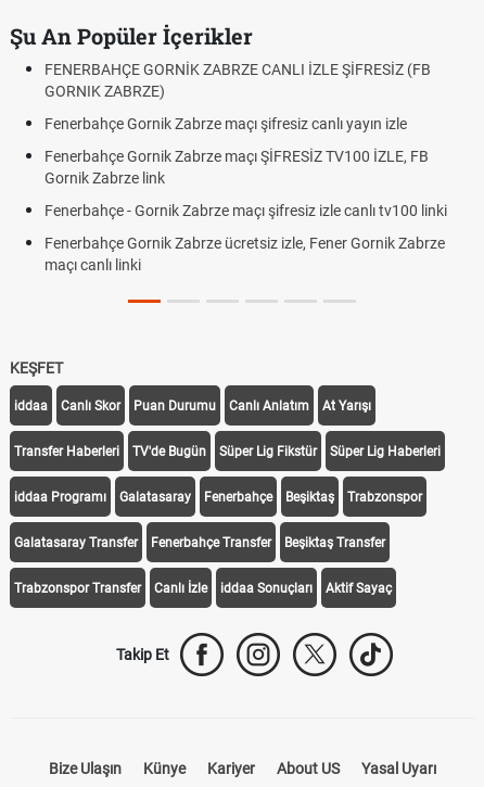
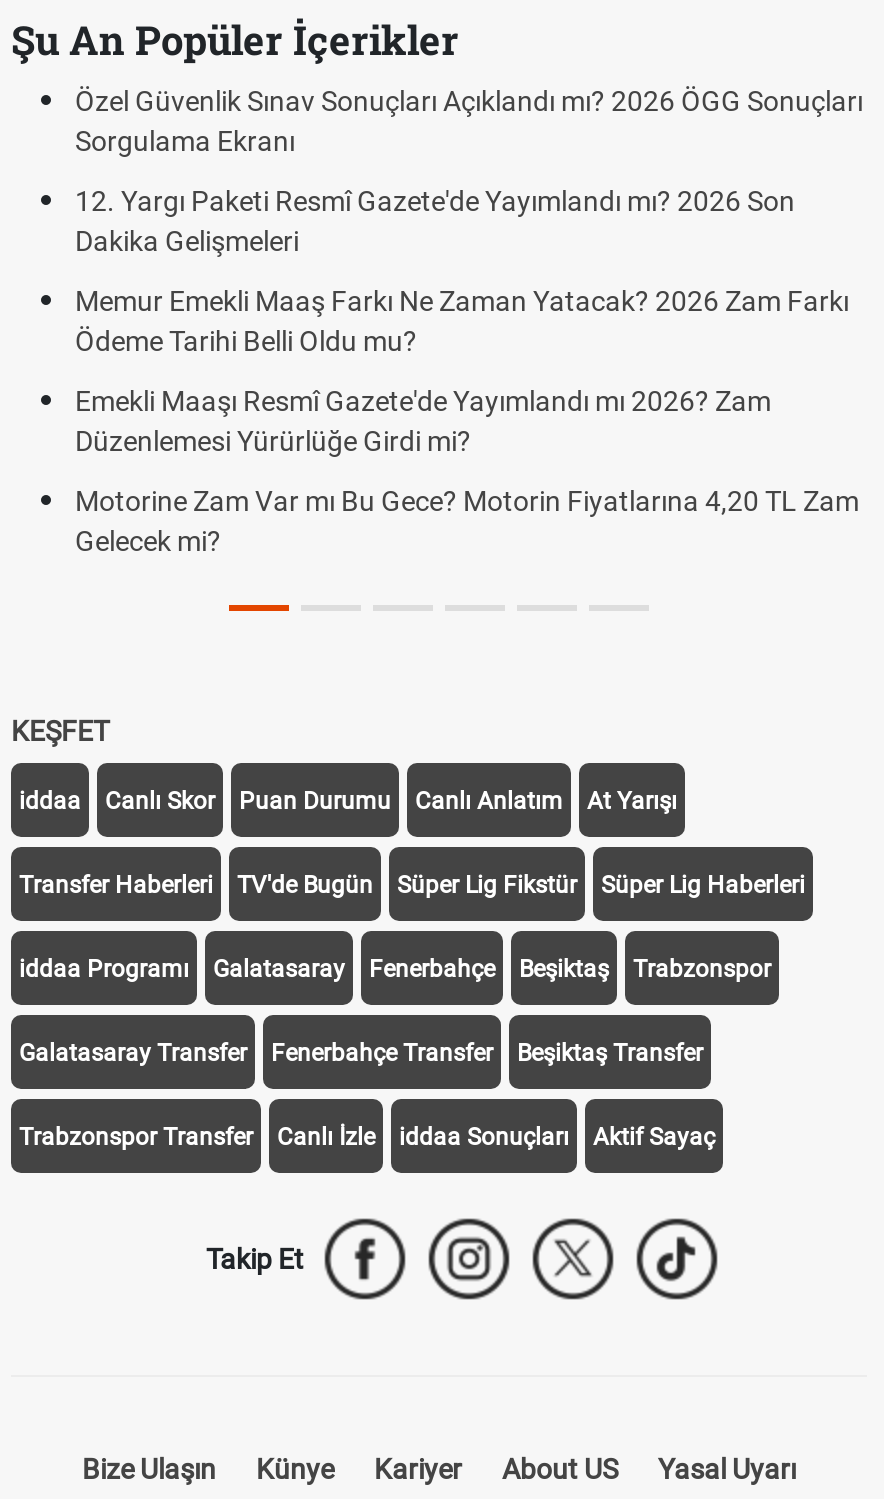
[44,61,431,100] FENERBAHÇE GORNİK ZABRZE CANLI İZLE ŞİFRESİZ (FB | GORNIK ZABRZE) -> [75,85,863,157] Özel Güvenlik Sınav Sonuçları Açıklandı mı? 2026 ÖGG Sonuçları | Sorgulama Ekranı
[44,115,407,132] Fenerbahçe Gornik Zabrze maçı şifresiz canlı yayın izle -> [75,185,795,257] 12. Yargı Paketi Resmî Gazete'de Yayımlandı mı? 2026 Son | Dakika Gelişmeleri
[44,148,429,187] Fenerbahçe Gornik Zabrze maçı ŞİFRESİZ TV100 İZLE, FB | Gornik Zabrze link -> [75,285,849,357] Memur Emekli Maaş Farkı Ne Zaman Yatacak? 2026 Zam Farkı | Ödeme Tarihi Belli Oldu mu?
[44,202,447,219] Fenerbahçe - Gornik Zabrze maçı şifresiz izle canlı tv100 linki -> [75,385,771,457] Emekli Maaşı Resmî Gazete'de Yayımlandı mı 2026? Zam | Düzenlemesi Yürürlüğe Girdi mi?
[44,234,445,274] Fenerbahçe Gornik Zabrze ücretsiz izle, Fener Gornik Zabrze | maçı canlı linki -> [75,485,859,557] Motorine Zam Var mı Bu Gece? Motorin Fiyatlarına 4,20 TL Zam | Gelecek mi?

